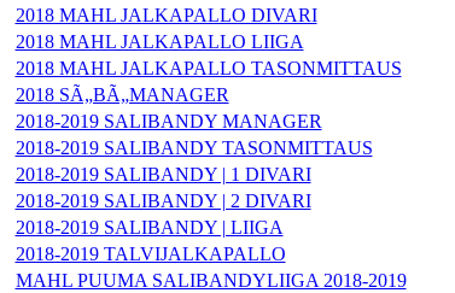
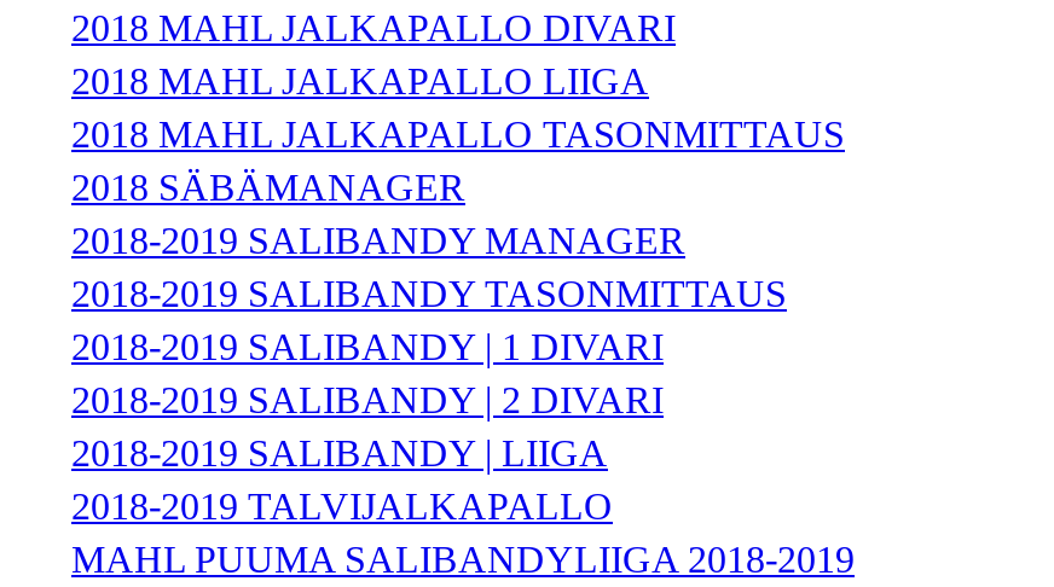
[15,84,229,104] 2018 SÃ„BÃ„MANAGER -> [71,168,465,209] 2018 SÄBÄMANAGER

